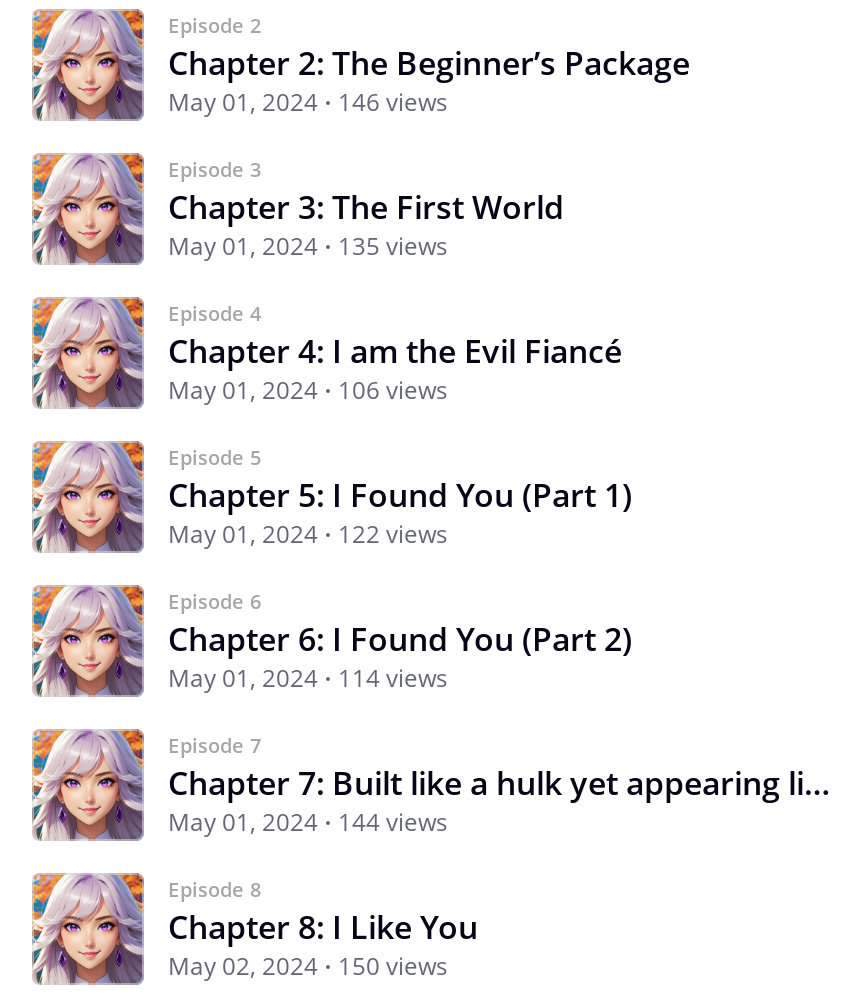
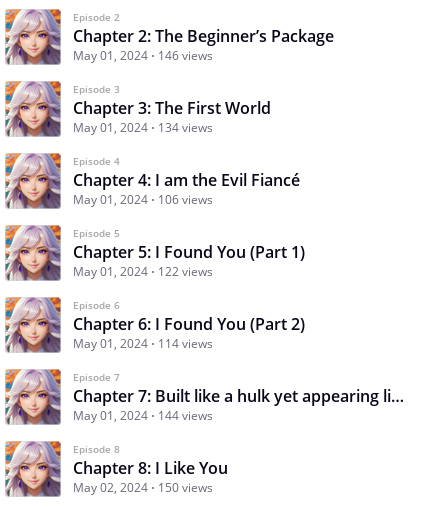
[168,229,448,263] May 01, 2024 135 views -> [73,119,213,136] May 01, 2024 134 views

